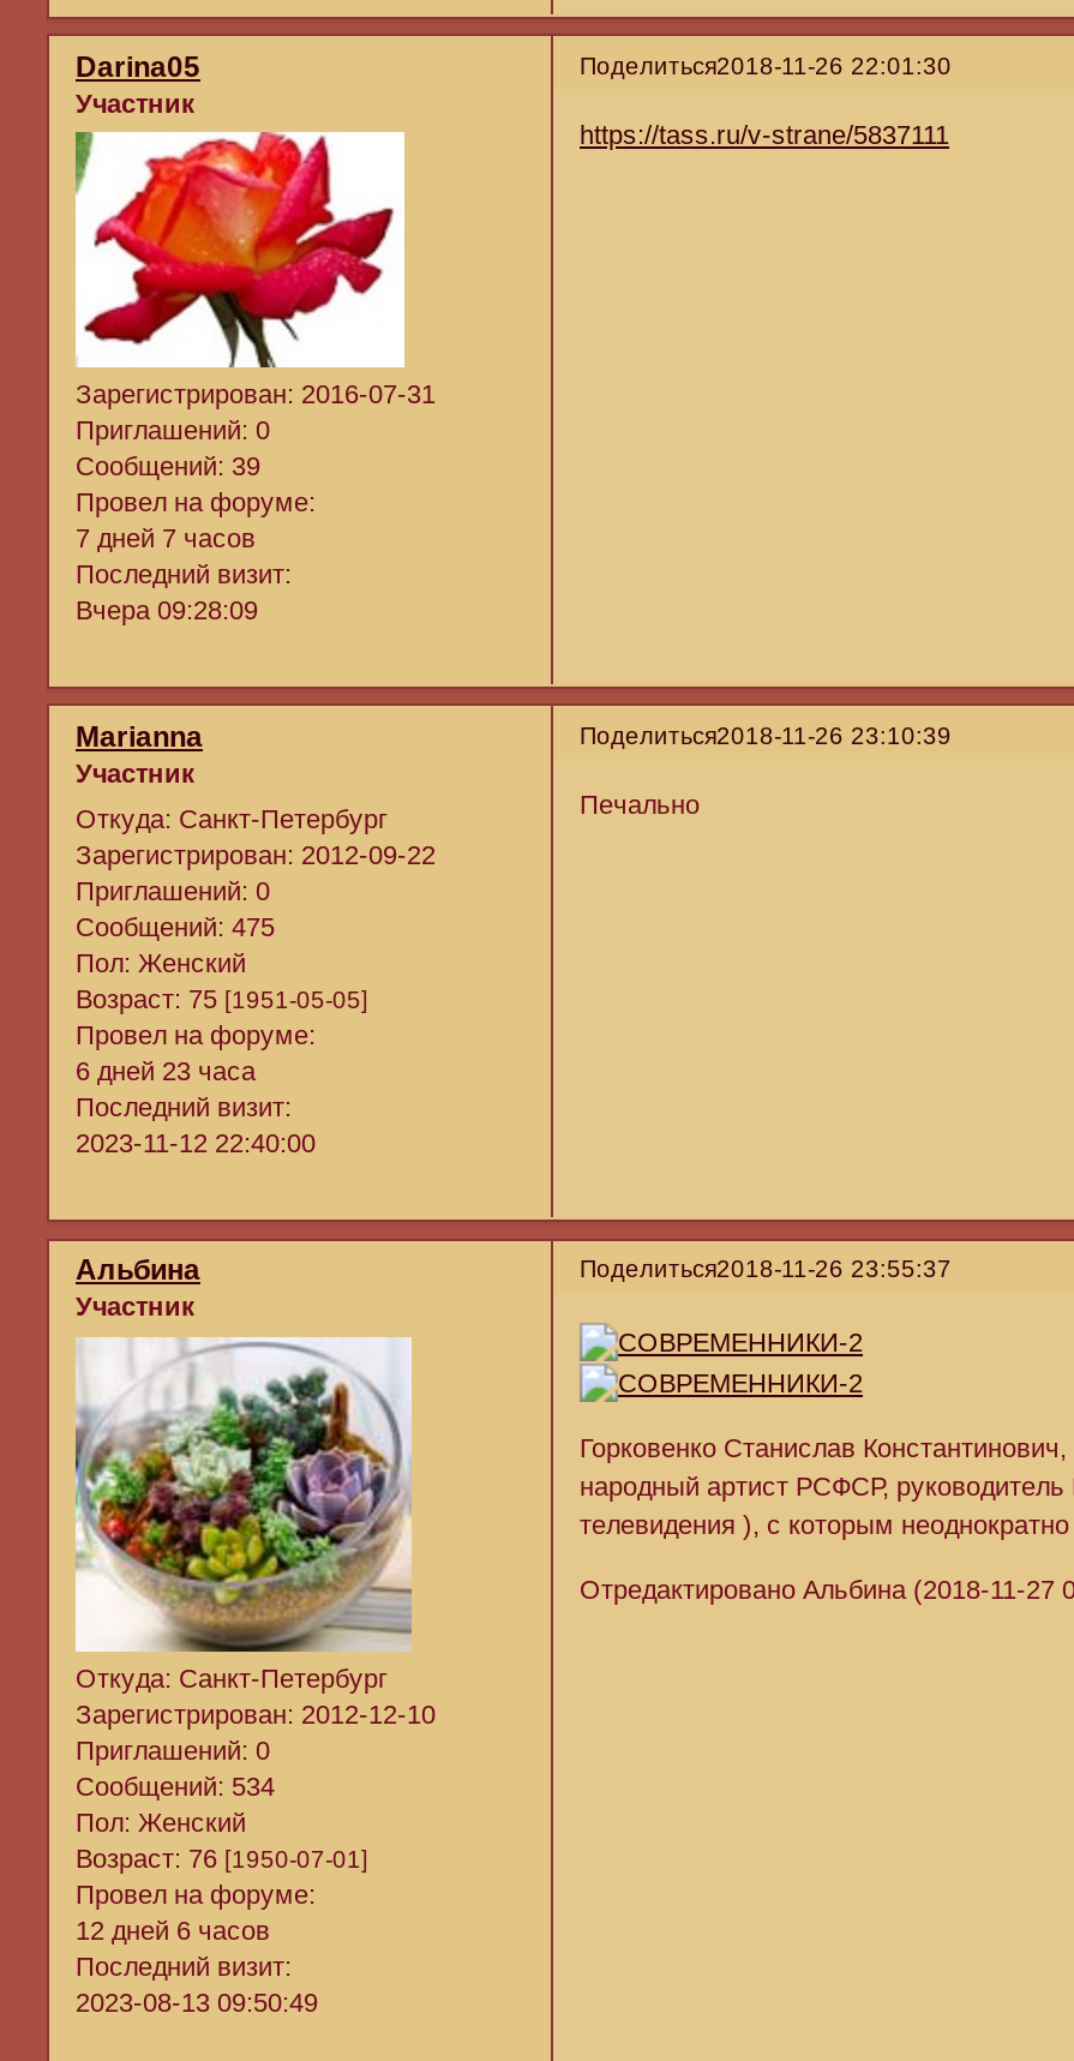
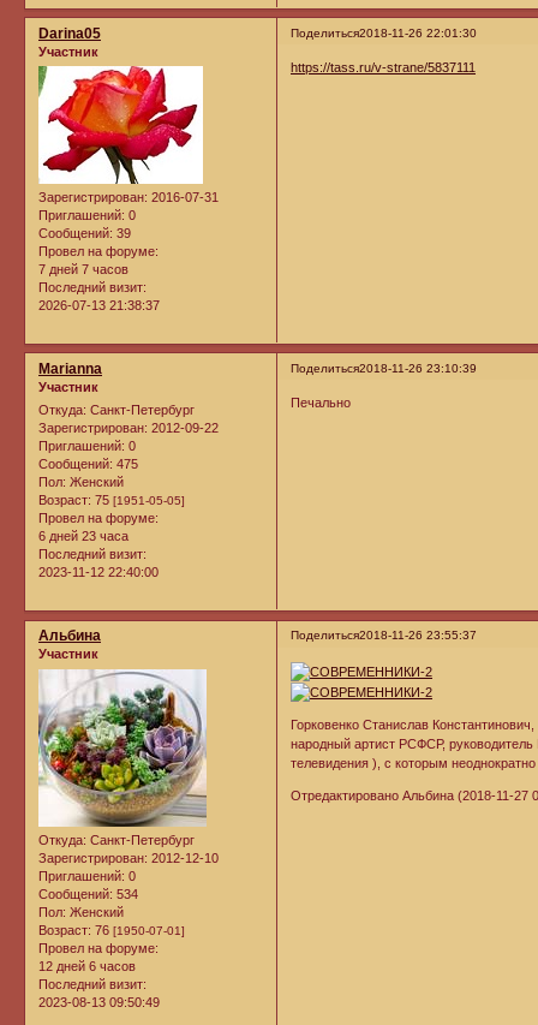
[76,595,258,624] Вчера 09:28:09 -> [38,298,160,312] 2026-07-13 21:38:37

